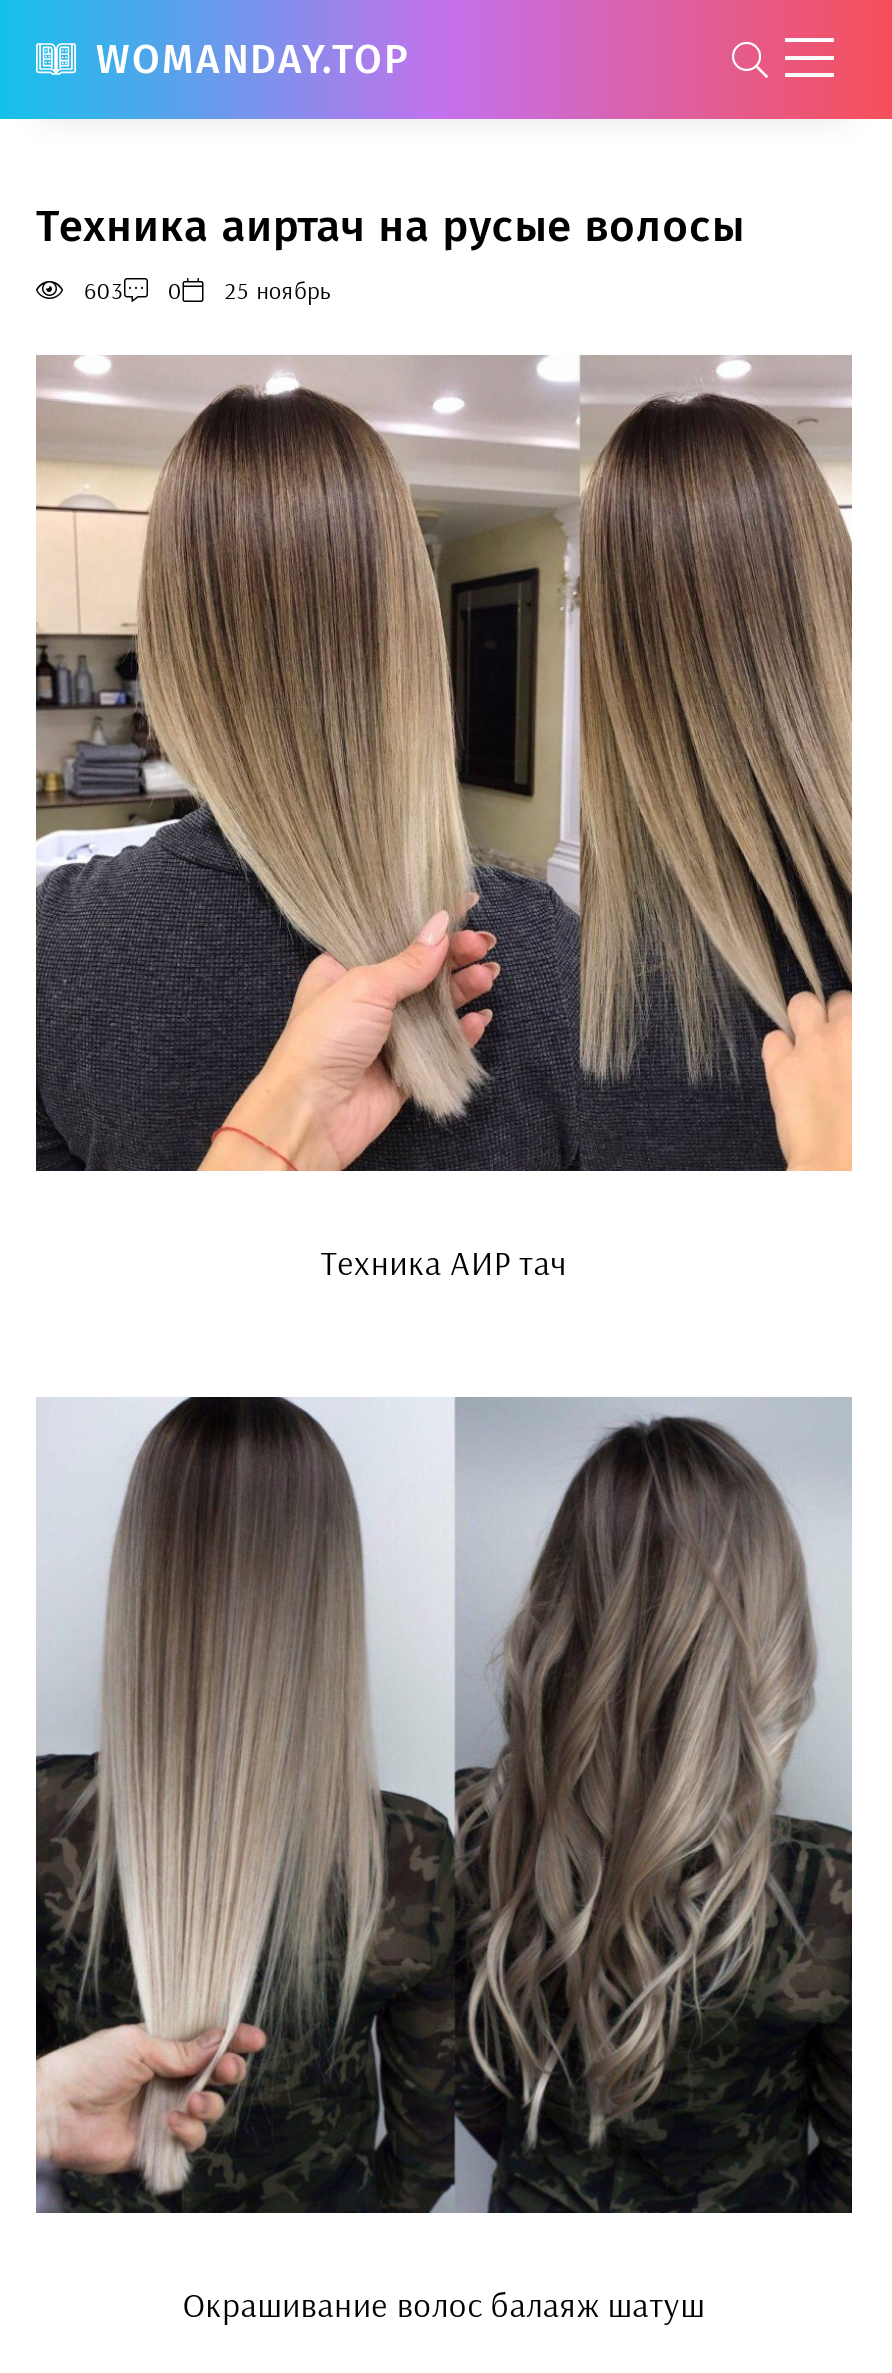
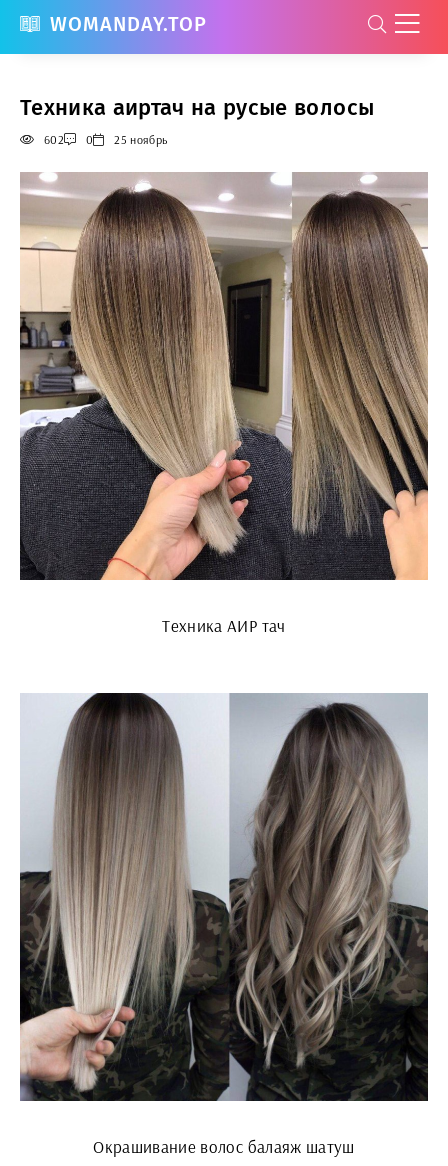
[84,275,330,305] 603 0 25 ноябрь -> [44,132,167,147] 602 0 25 ноябрь

